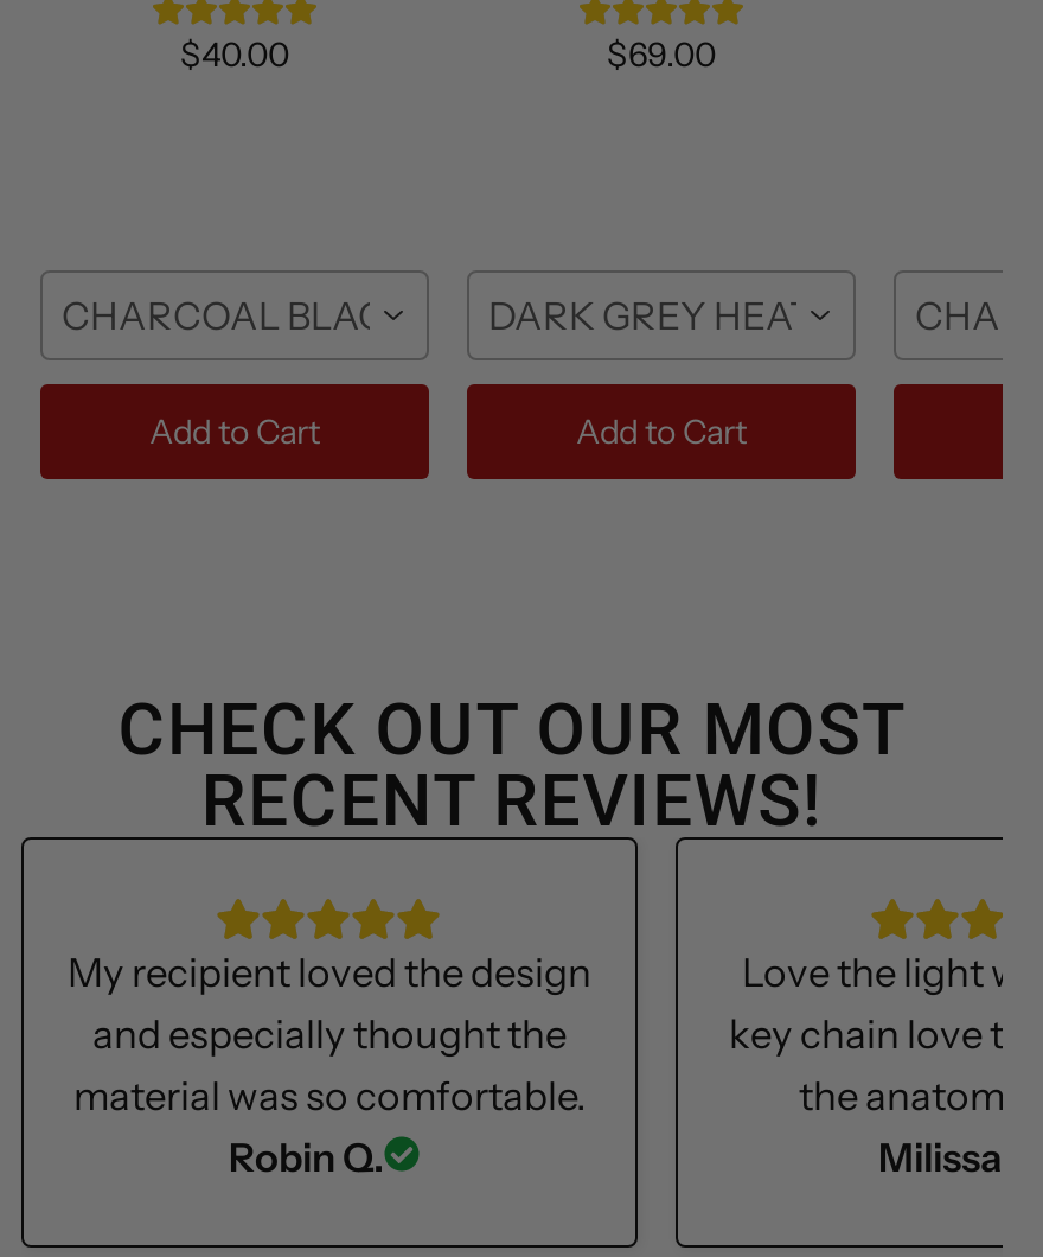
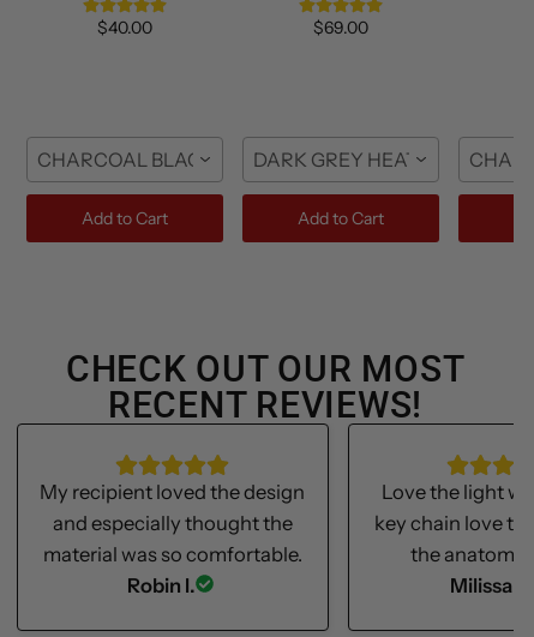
[229,1134,385,1181] Robin Q. -> [127,574,196,598] Robin I.

